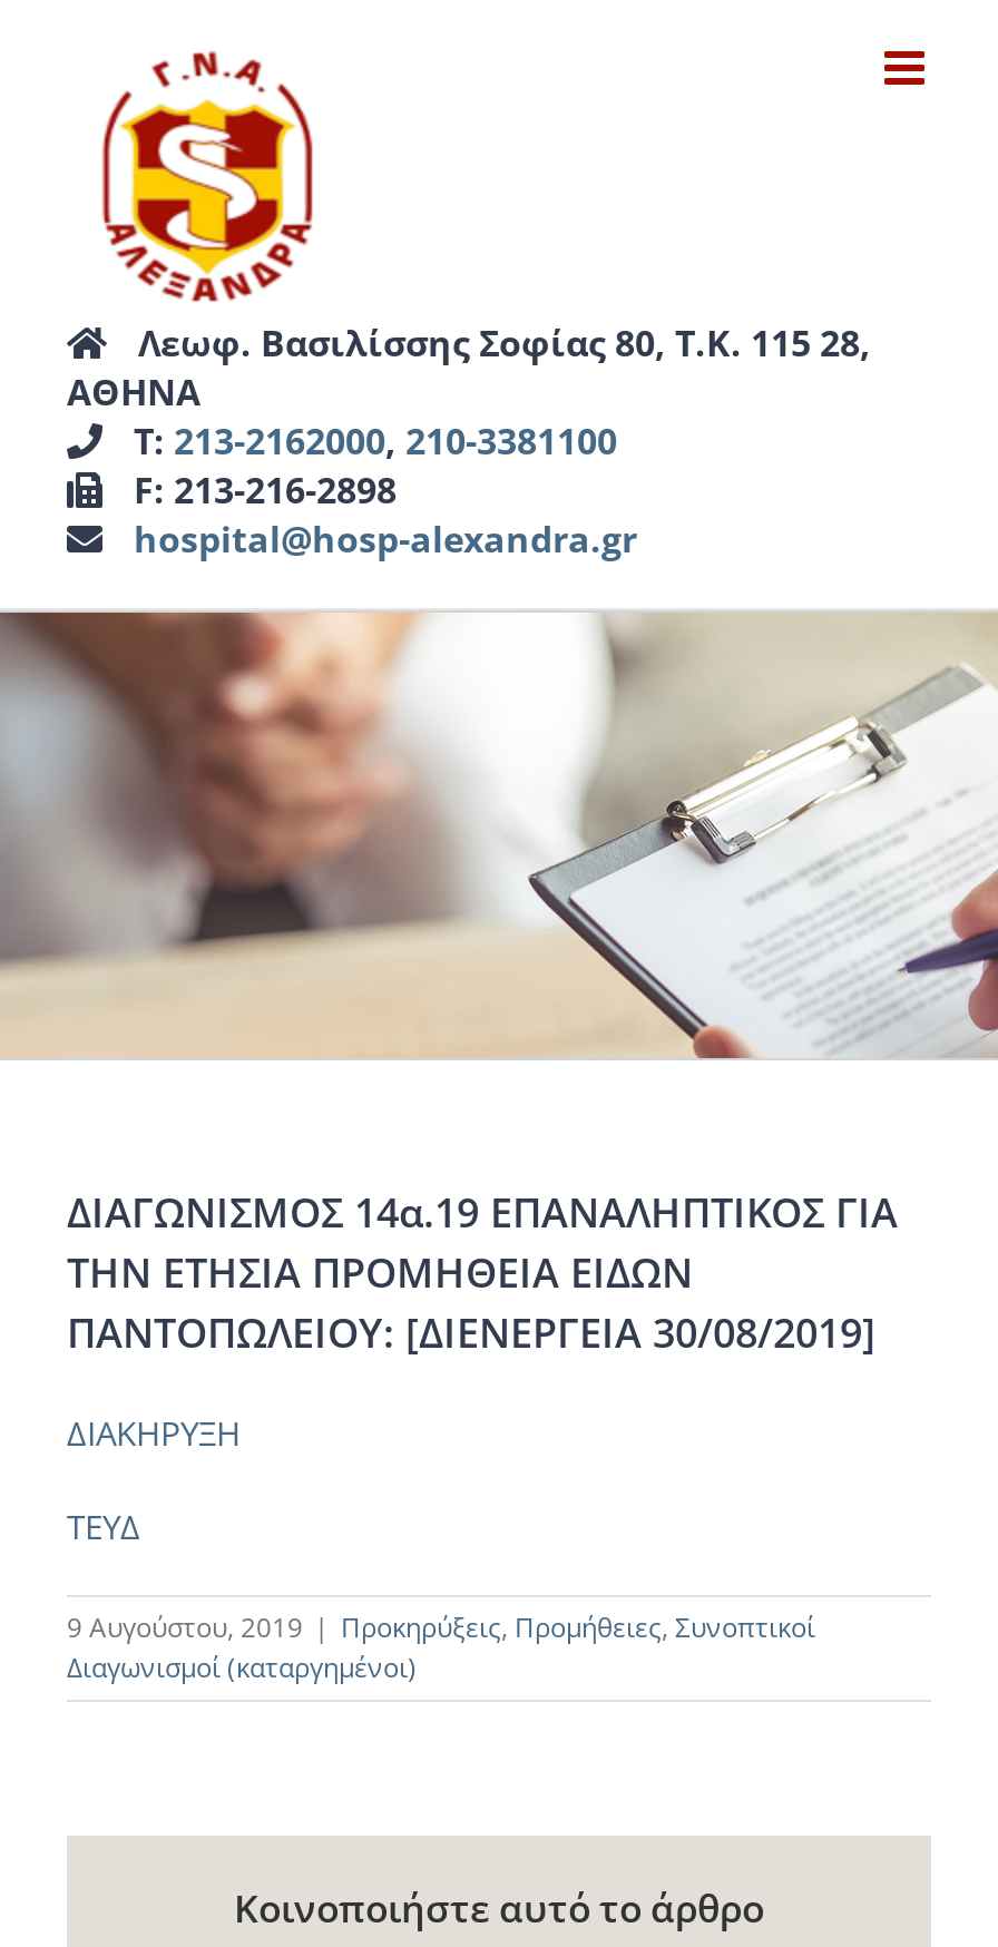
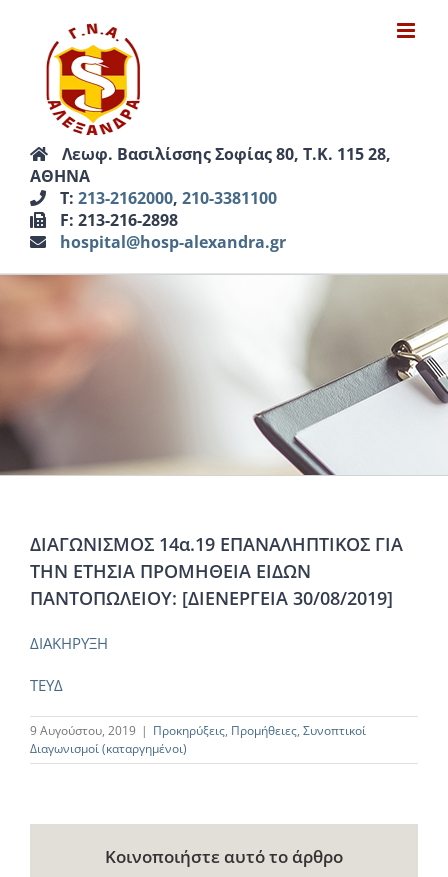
[7,610,991,1060] [image] -> [3,274,445,476] [image]

